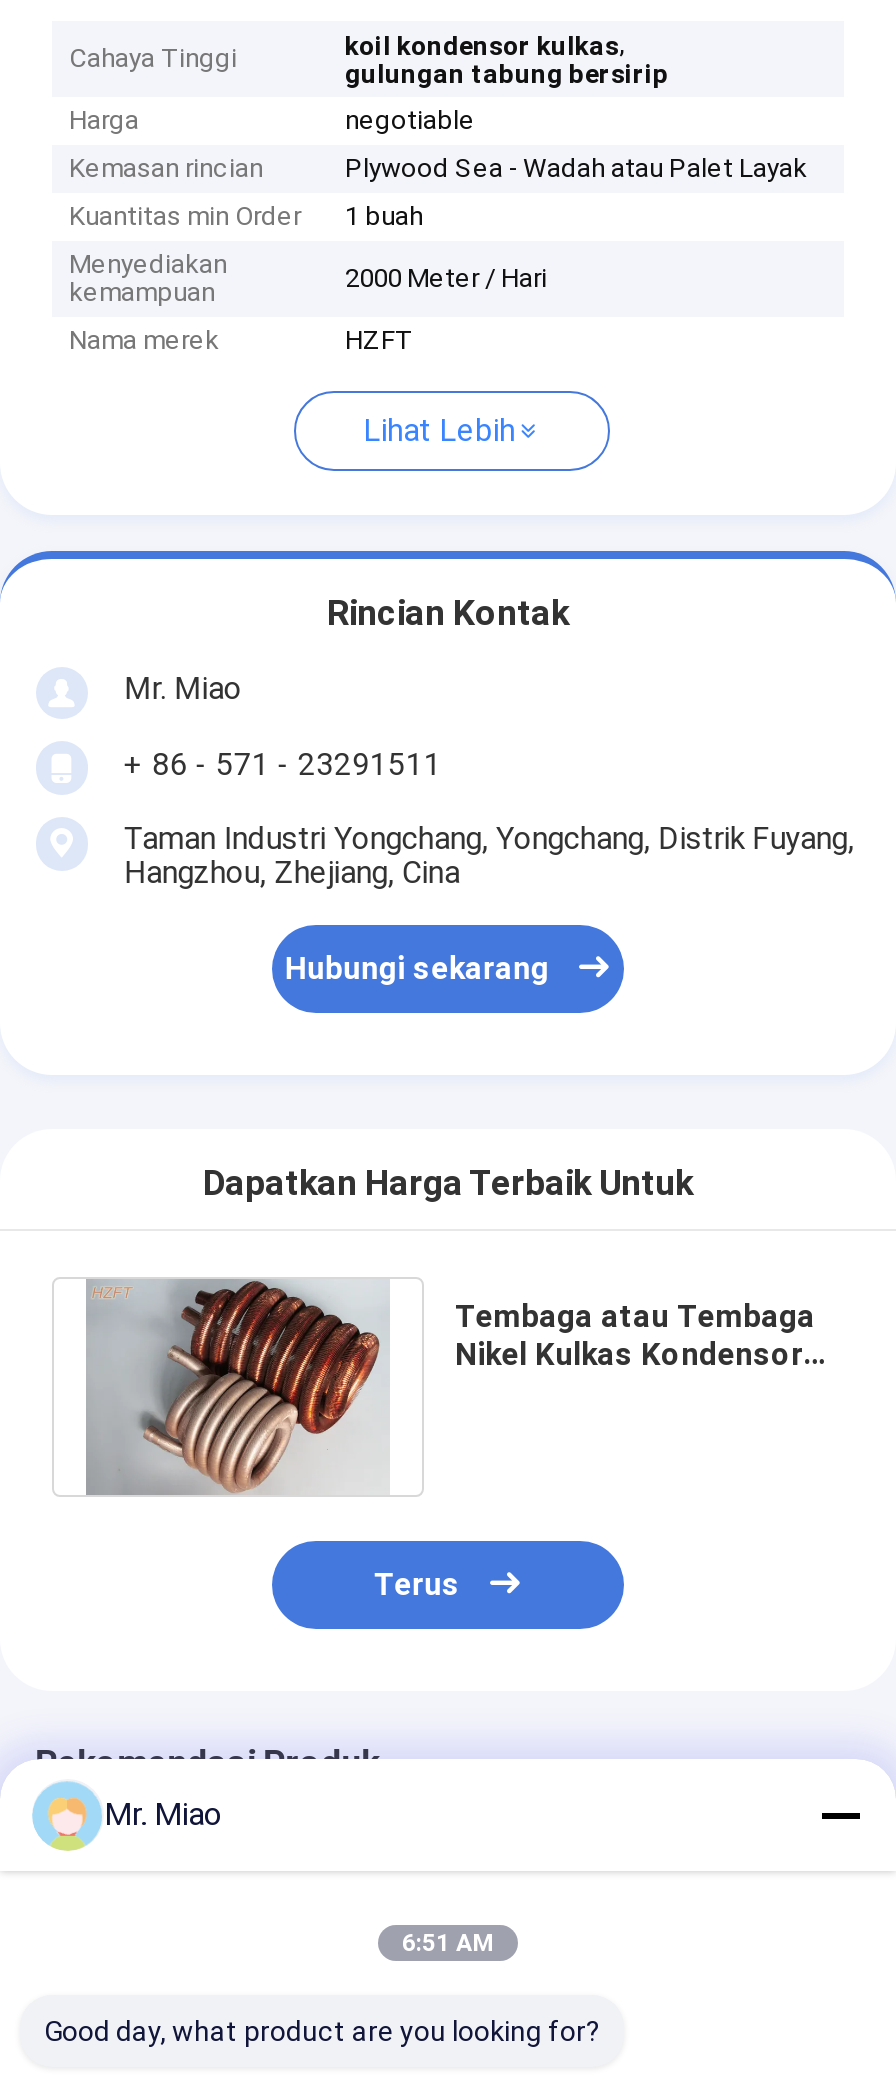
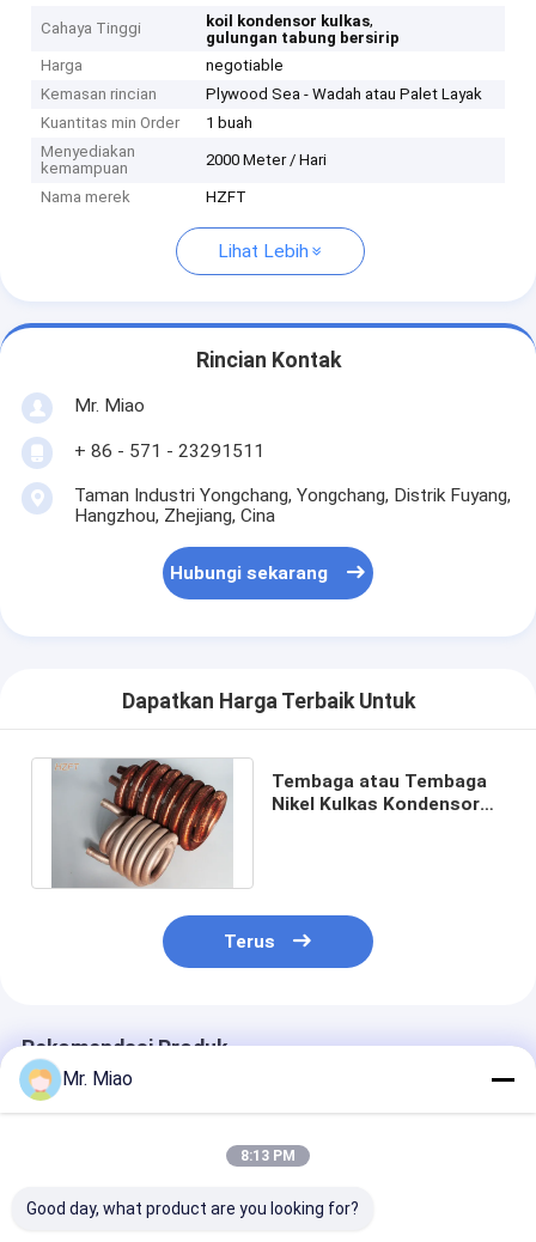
[402,1929,494,1957] 6:51 AM -> [240,1147,296,1164] 8:13 PM

